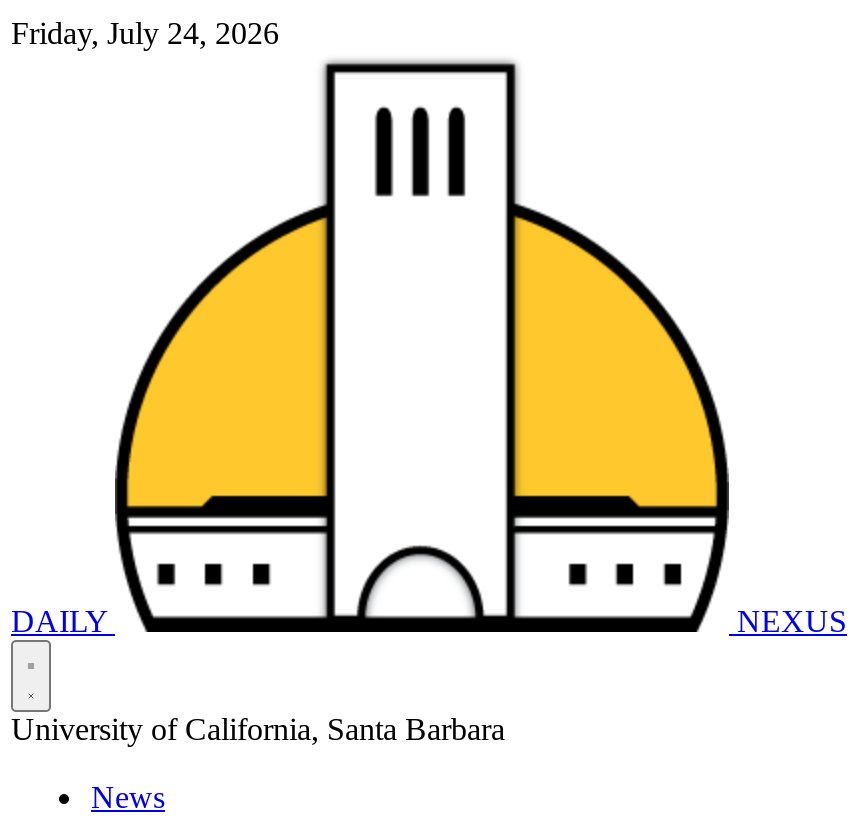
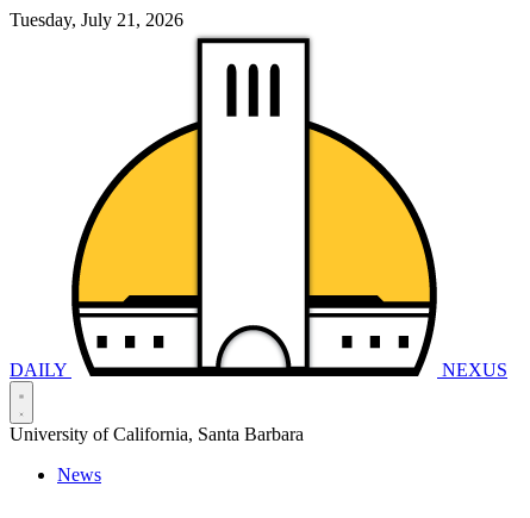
[11,16,279,50] Friday, July 24, 2026 -> [10,10,183,30] Tuesday, July 21, 2026

